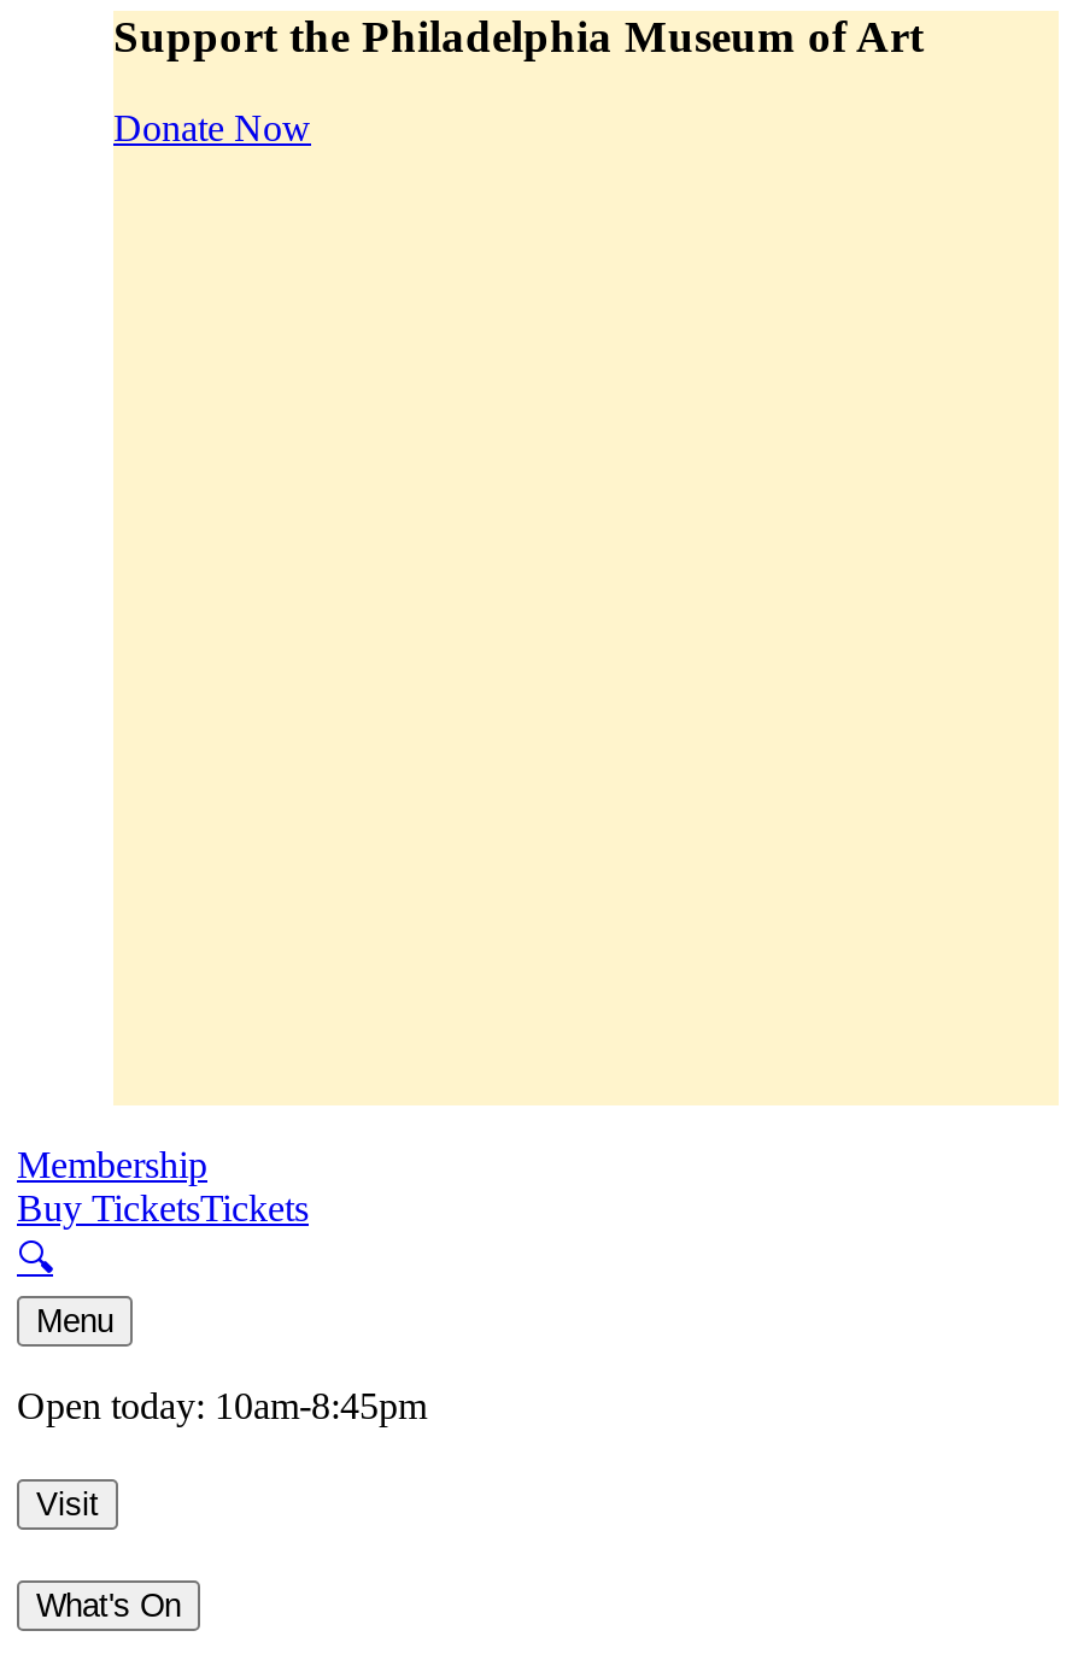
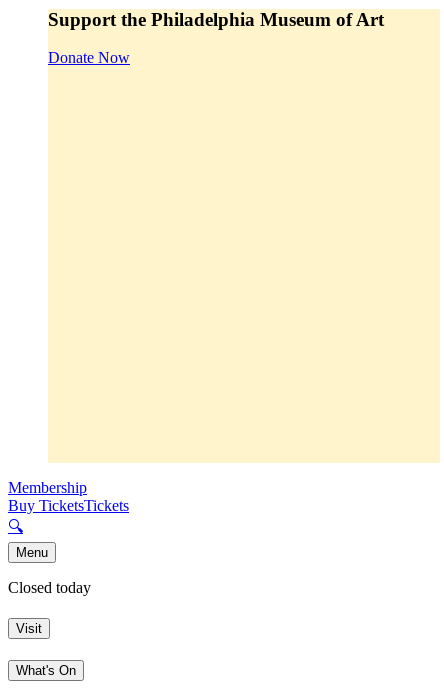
[17,1386,427,1427] Open today: 10am-8:45pm -> [8,579,91,596] Closed today

